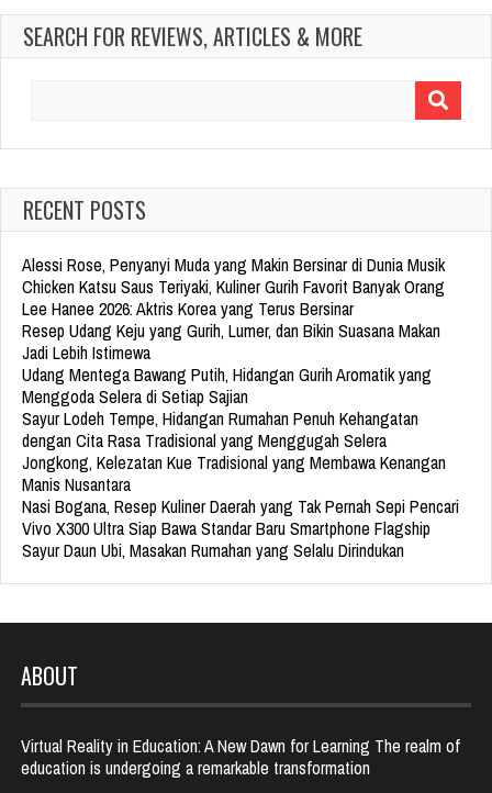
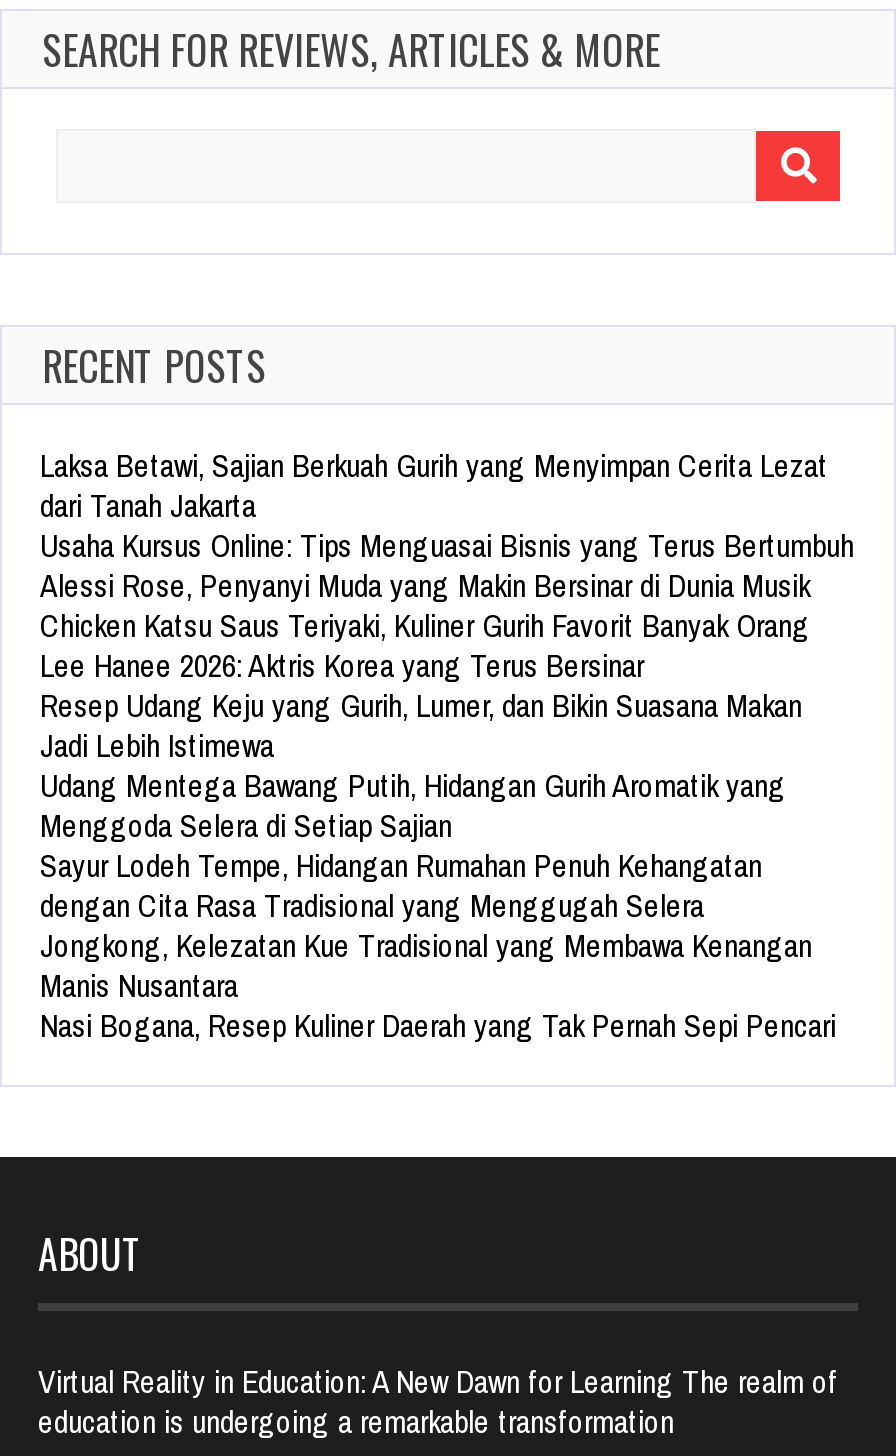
none -> [40,442,854,566] Laksa Betawi, Sajian Berkuah Gurih yang Menyimpan Cerita Lezat | dari Tanah Jakarta | Usaha Kursus Online: Tips Menguasai Bisnis yang Terus Bertumbuh
moved [22,252,459,518] -> [40,562,836,1046]: Alessi Rose, Penyanyi Muda yang Makin Bersinar di Dunia Musik | Chicken Katsu Saus Teriyaki, Kuliner Gurih Favorit Banyak Orang | Lee Hanee 2026: Aktris Korea yang Terus Bersinar | ... | Manis Nusantara | Nasi Bogana, Resep Kuliner Daerah yang Tak Pernah Sepi Pencari
[22,516,431,562] Vivo X300 Ultra Siap Bawa Standar Baru Smartphone Flagship | Sayur Daun Ubi, Masakan Rumahan yang Selalu Dirindukan -> none

